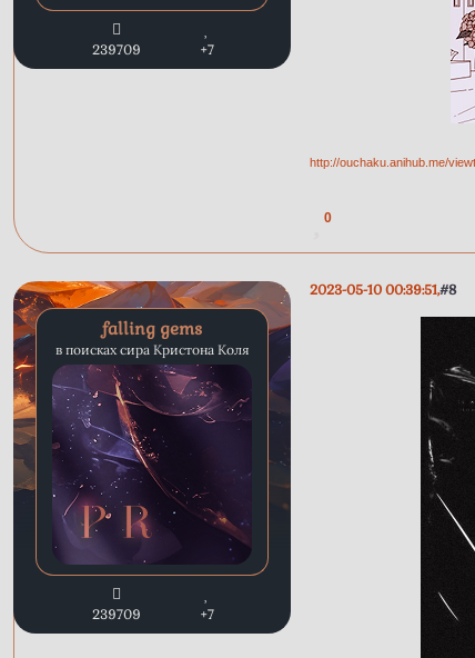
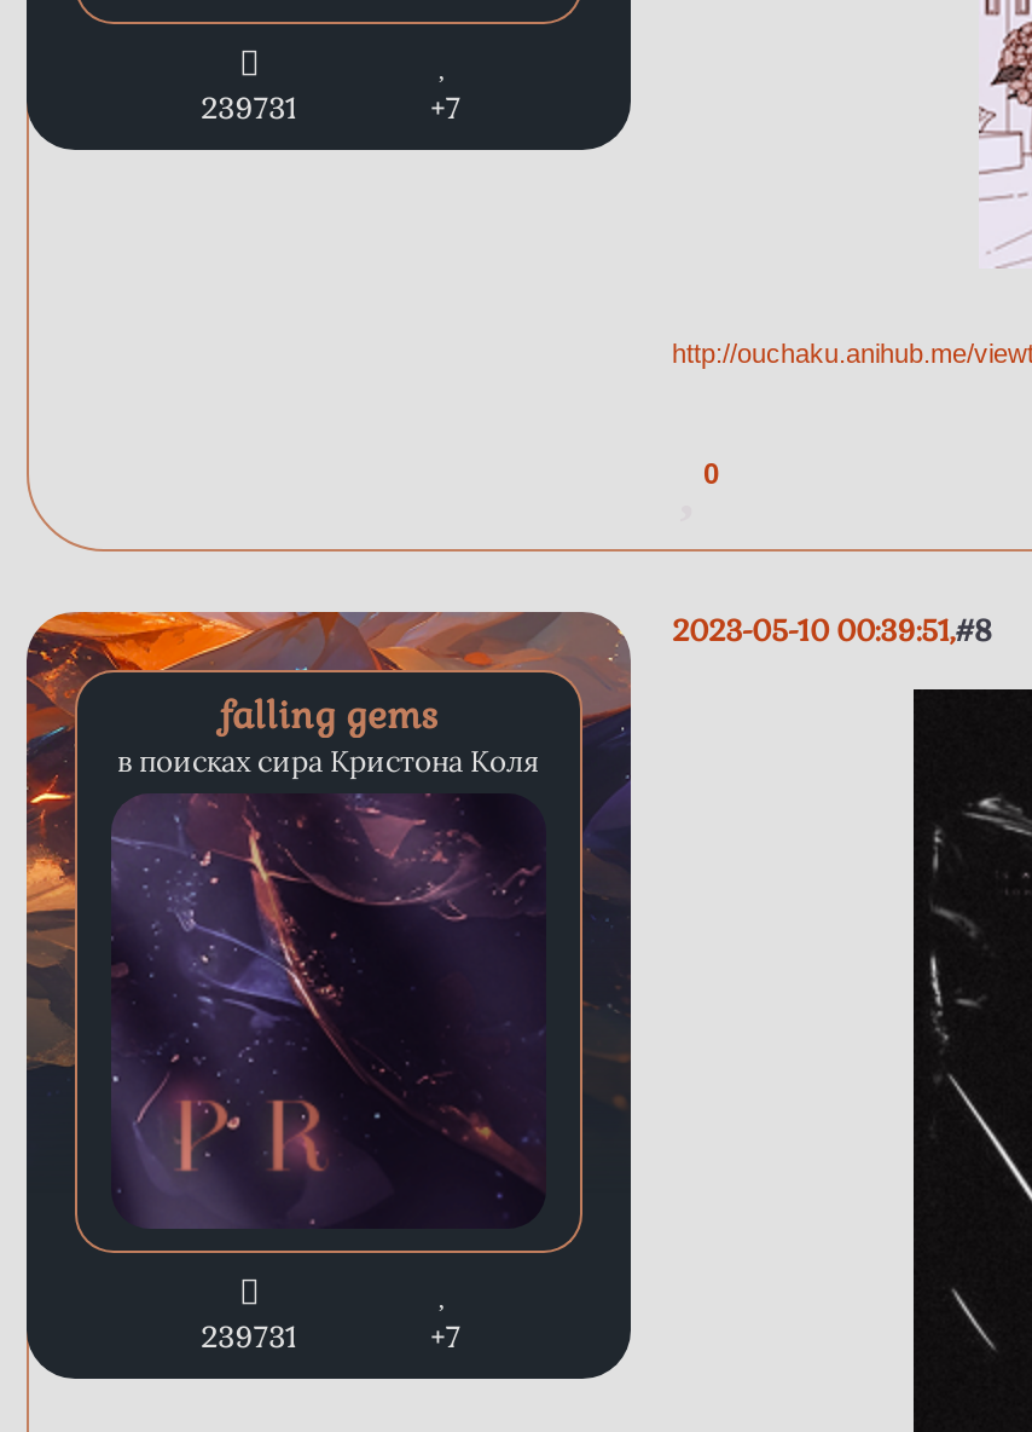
[92,41,141,59] 239709 -> [201,89,297,128] 239731
[92,606,141,624] 239709 -> [201,1318,297,1357] 239731

